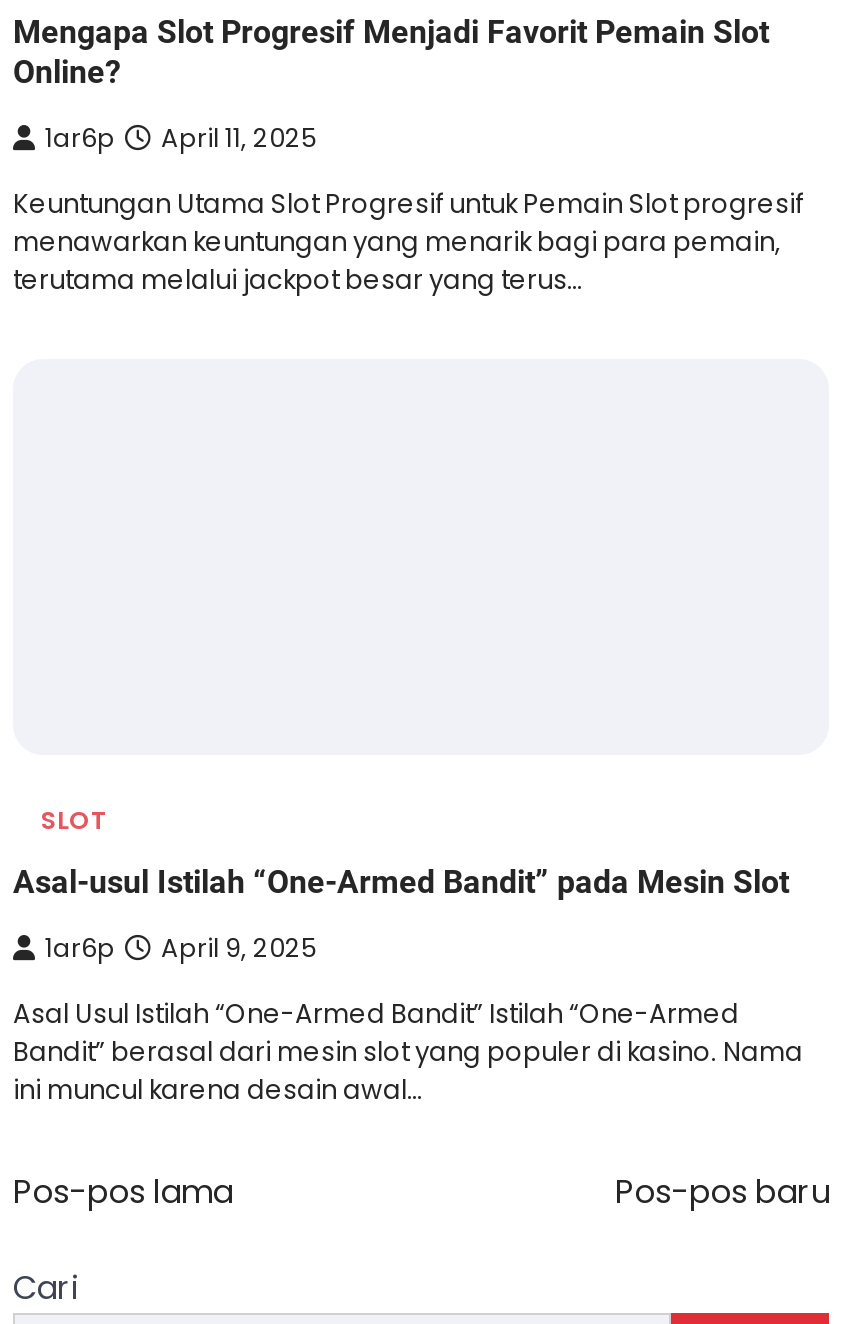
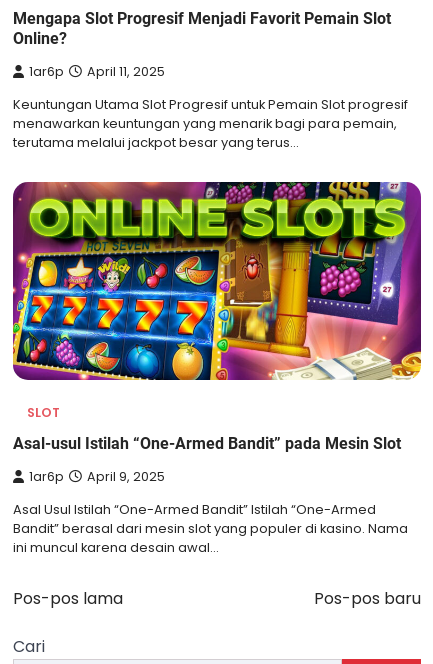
none -> [12,181,422,381] [image]

